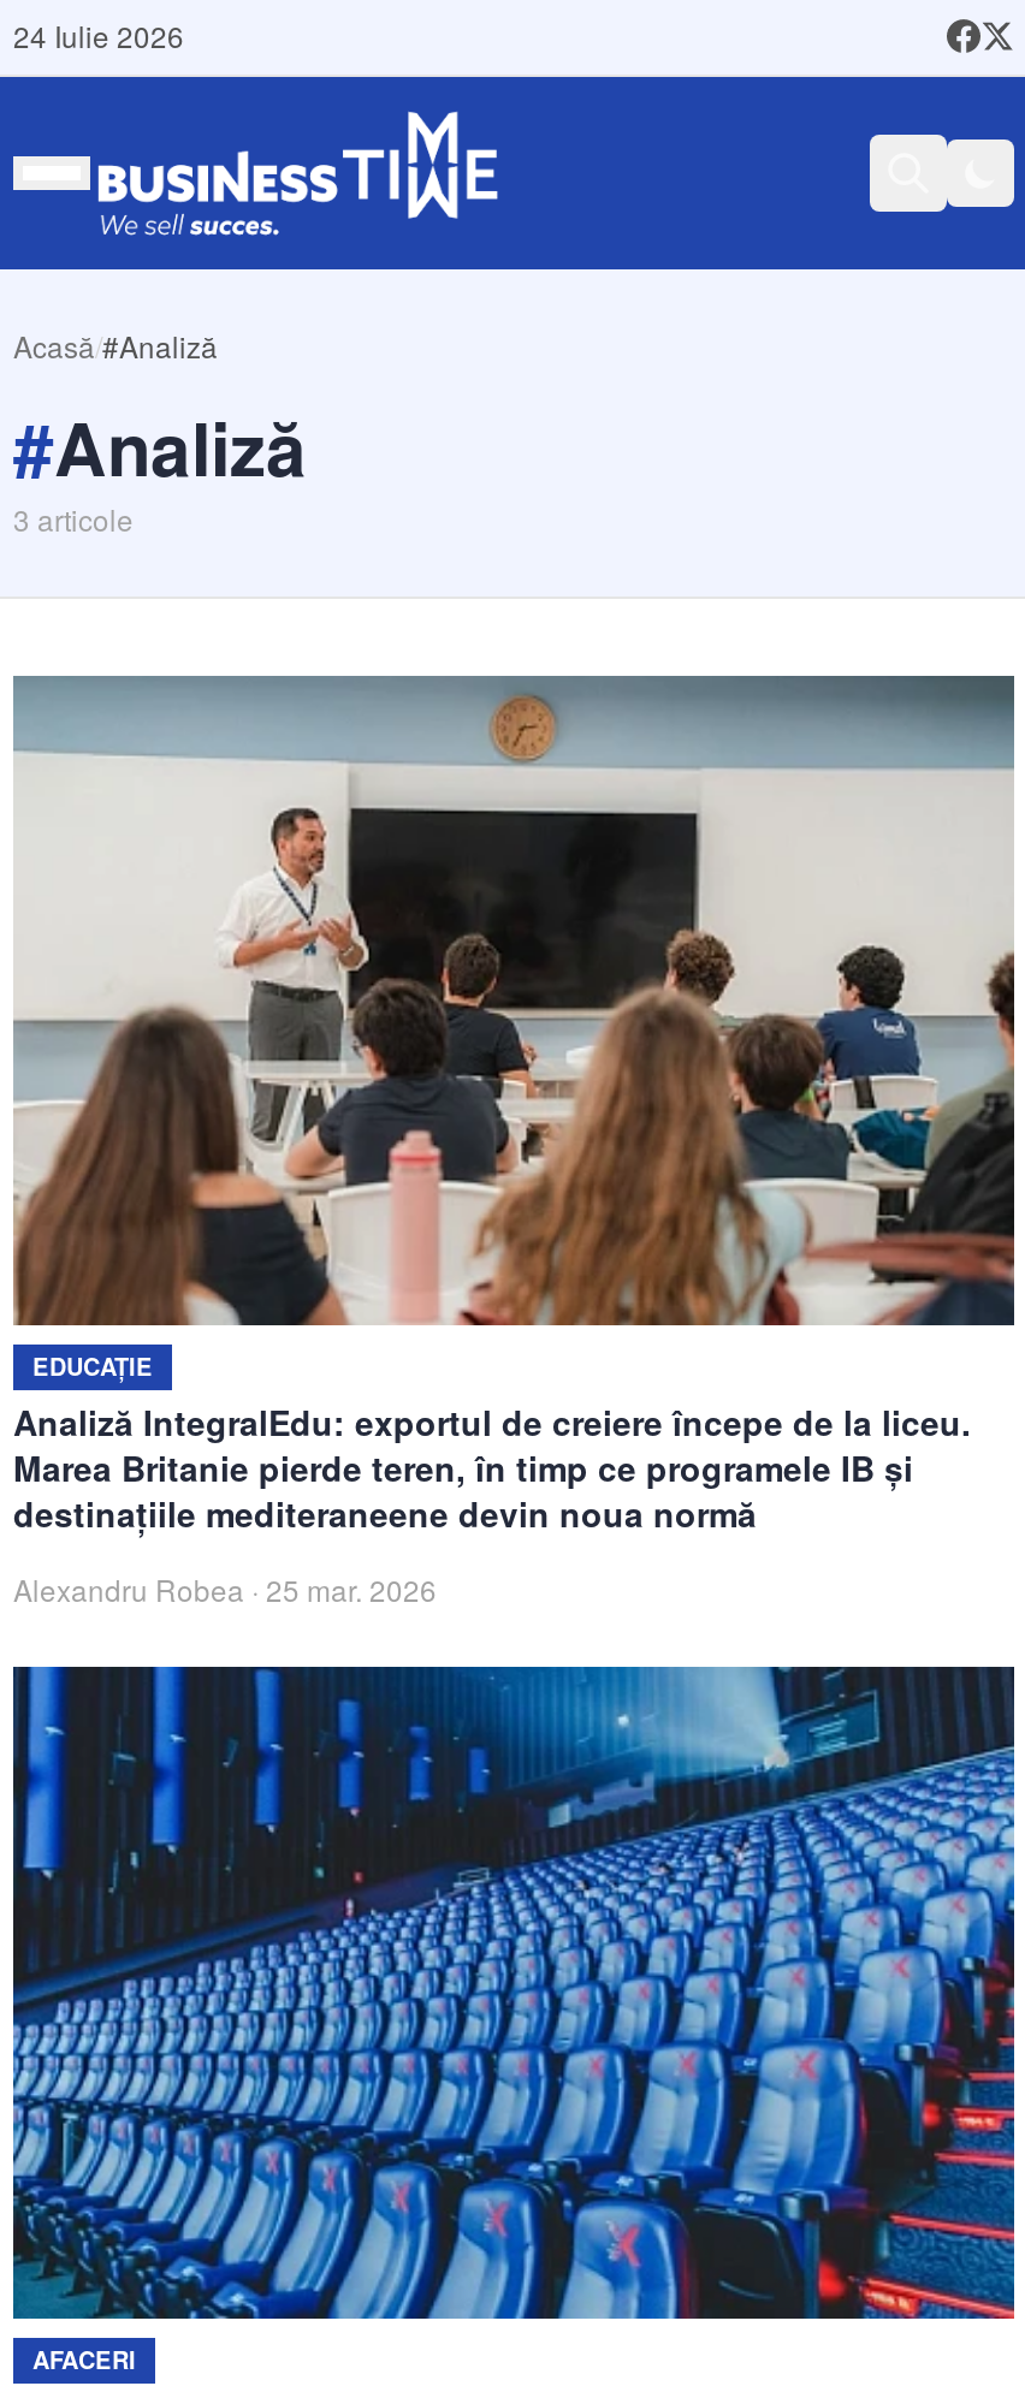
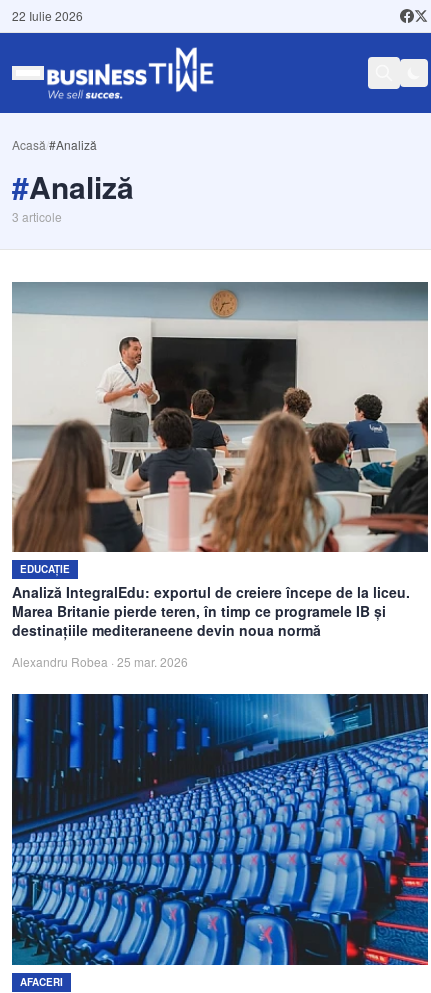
[13,14,184,55] 24 Iulie 2026 -> [12,7,83,24] 22 Iulie 2026

